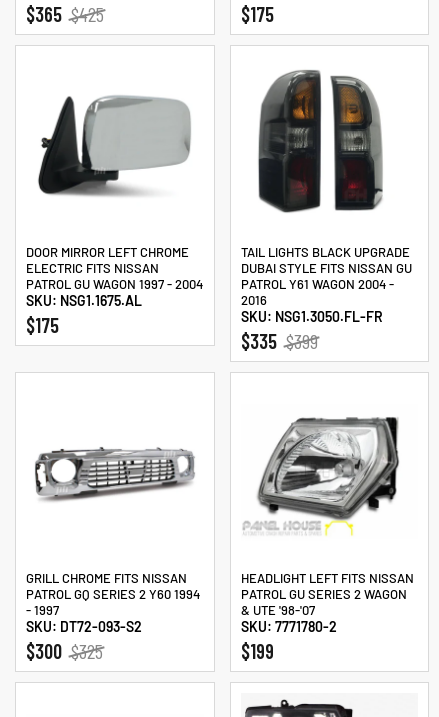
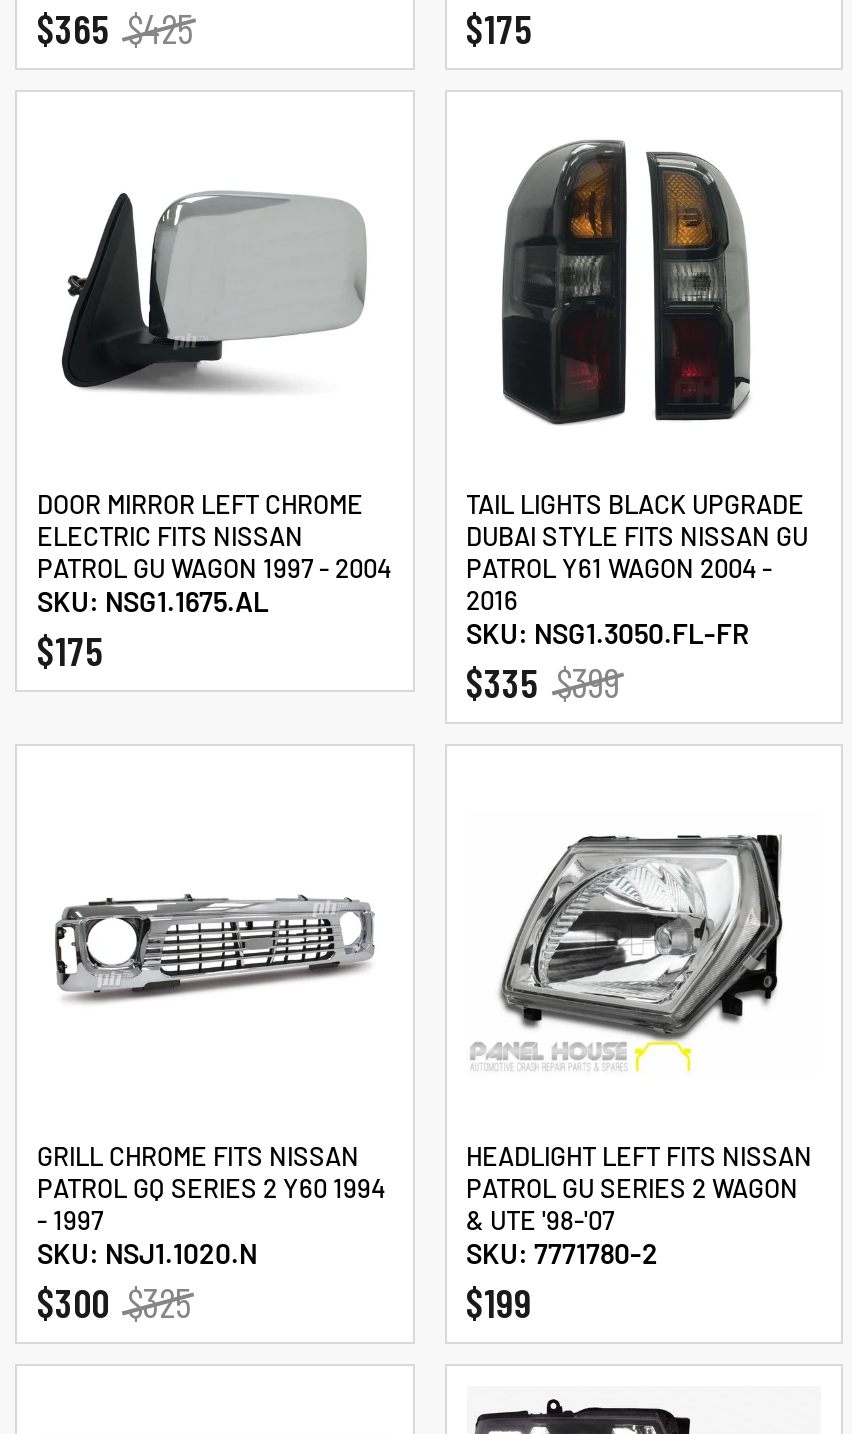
[26,618,142,635] SKU: DT72-093-S2 -> [37,1237,257,1271] SKU: NSJ1.1020.N

